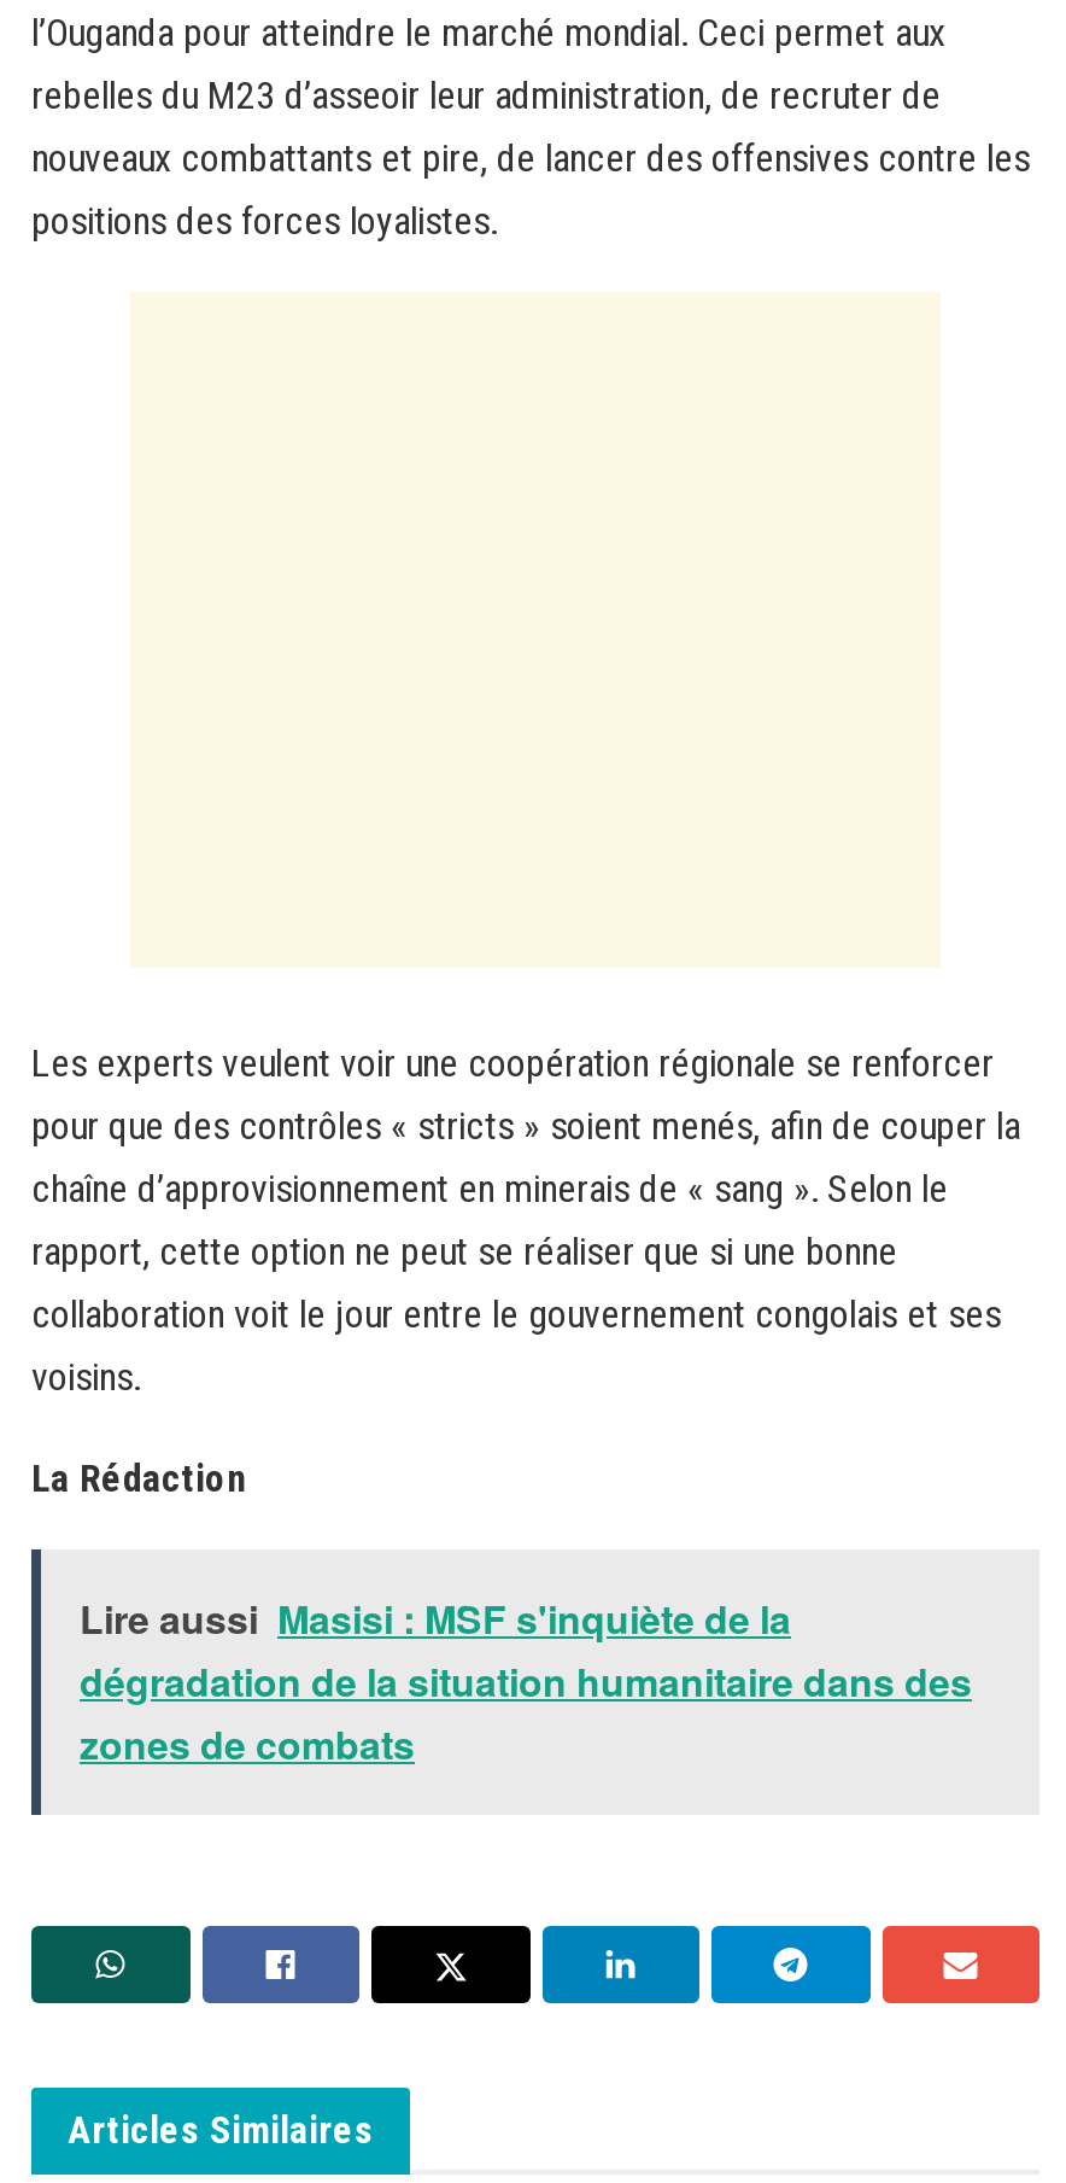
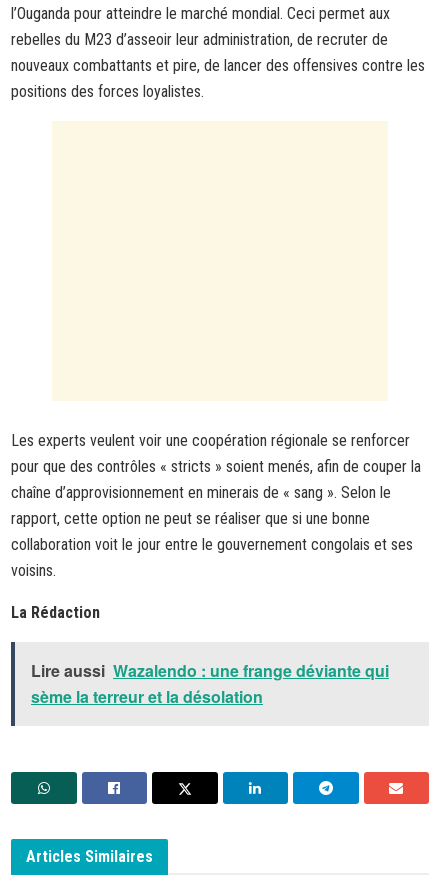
[80,1590,972,1771] Lire aussi Masisi : MSF s'inquiète de la | dégradation de la situation humanitaire dans des | zones de combats -> [31,659,389,708] Lire aussi Wazalendo : une frange déviante qui | sème la terreur et la désolation

